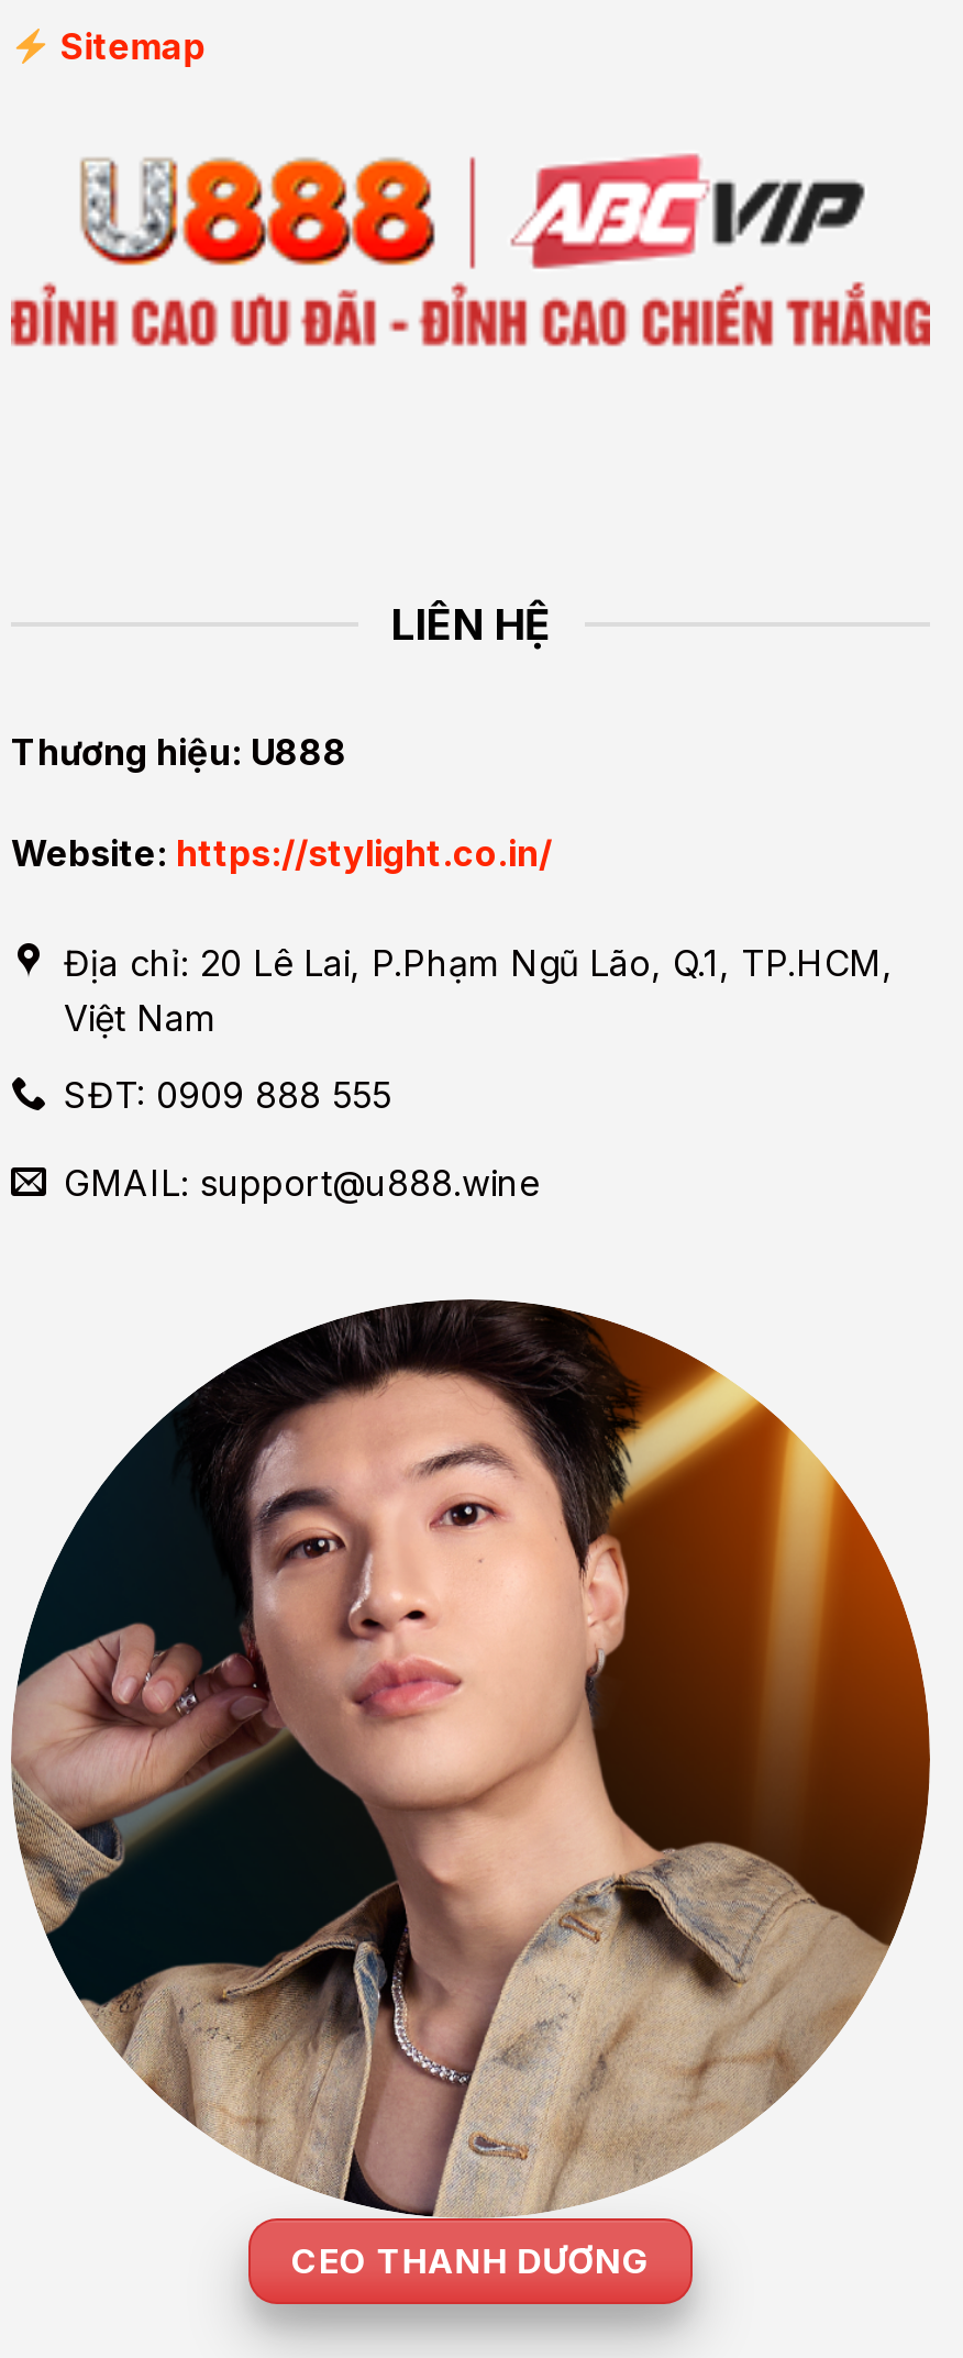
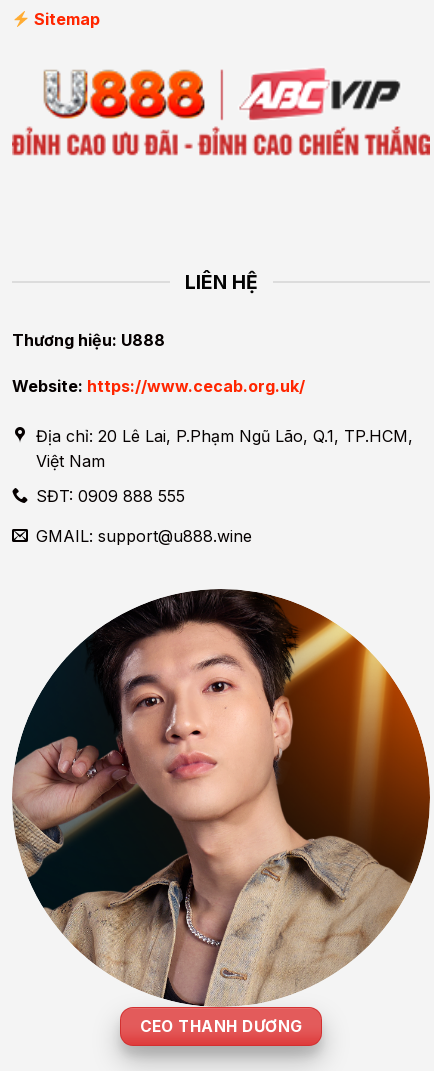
[11,830,552,874] Website: https://stylight.co.in/ -> [12,376,305,396] Website: https://www.cecab.org.uk/

